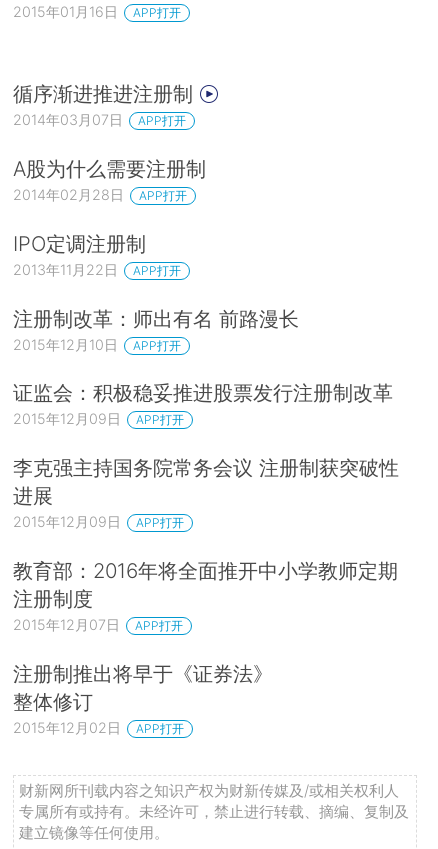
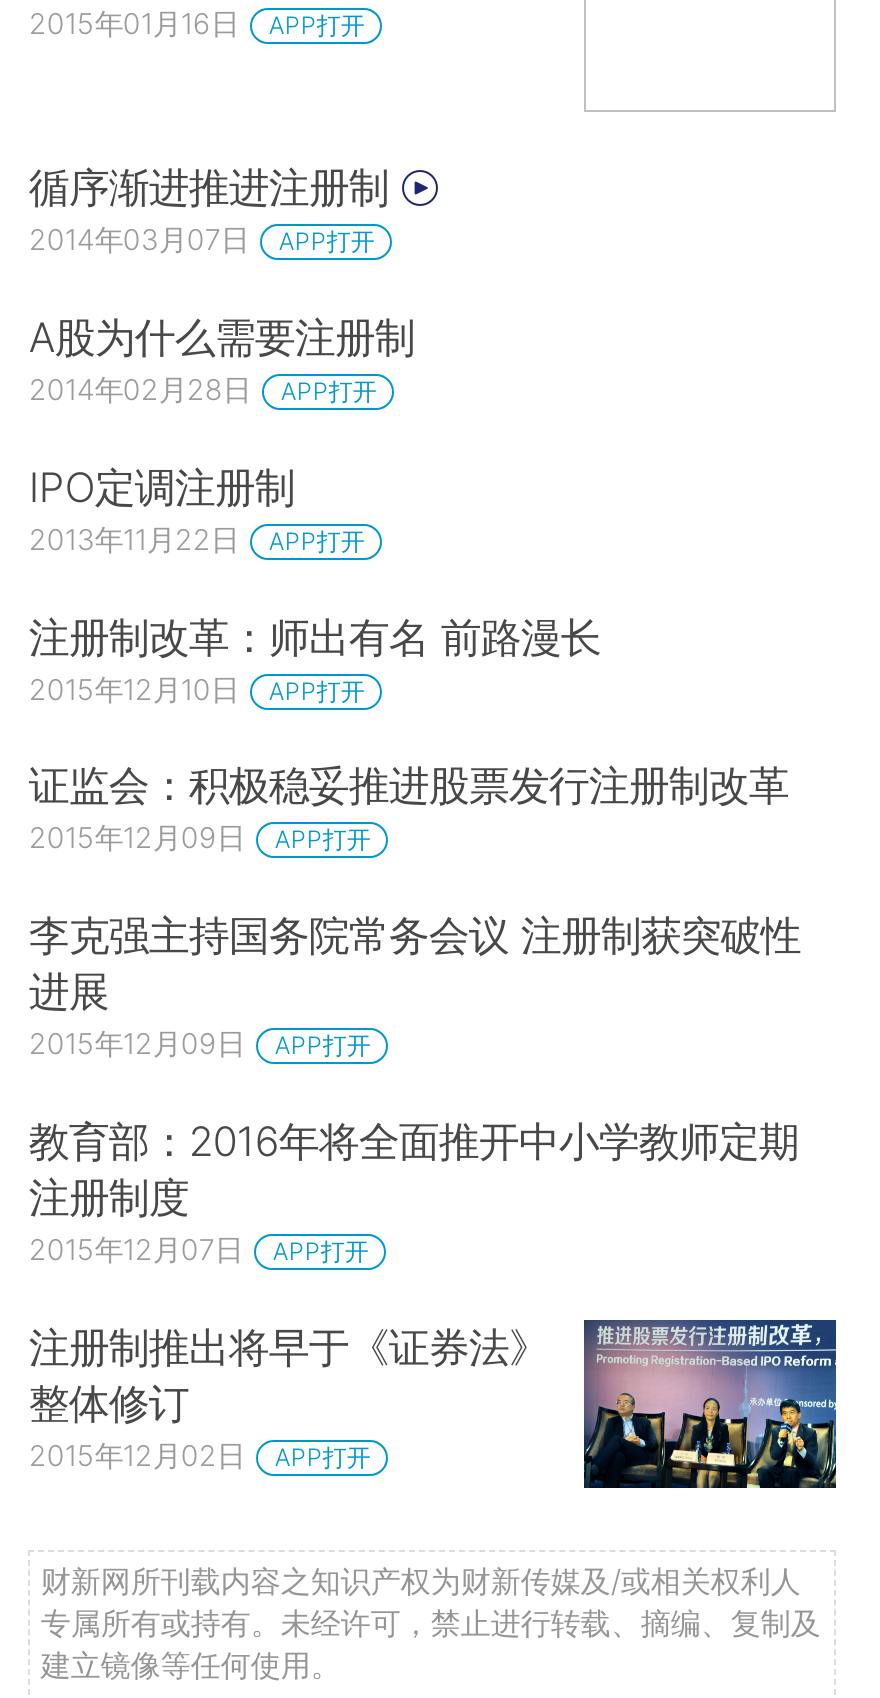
none -> [582,1318,838,1490] [image]

